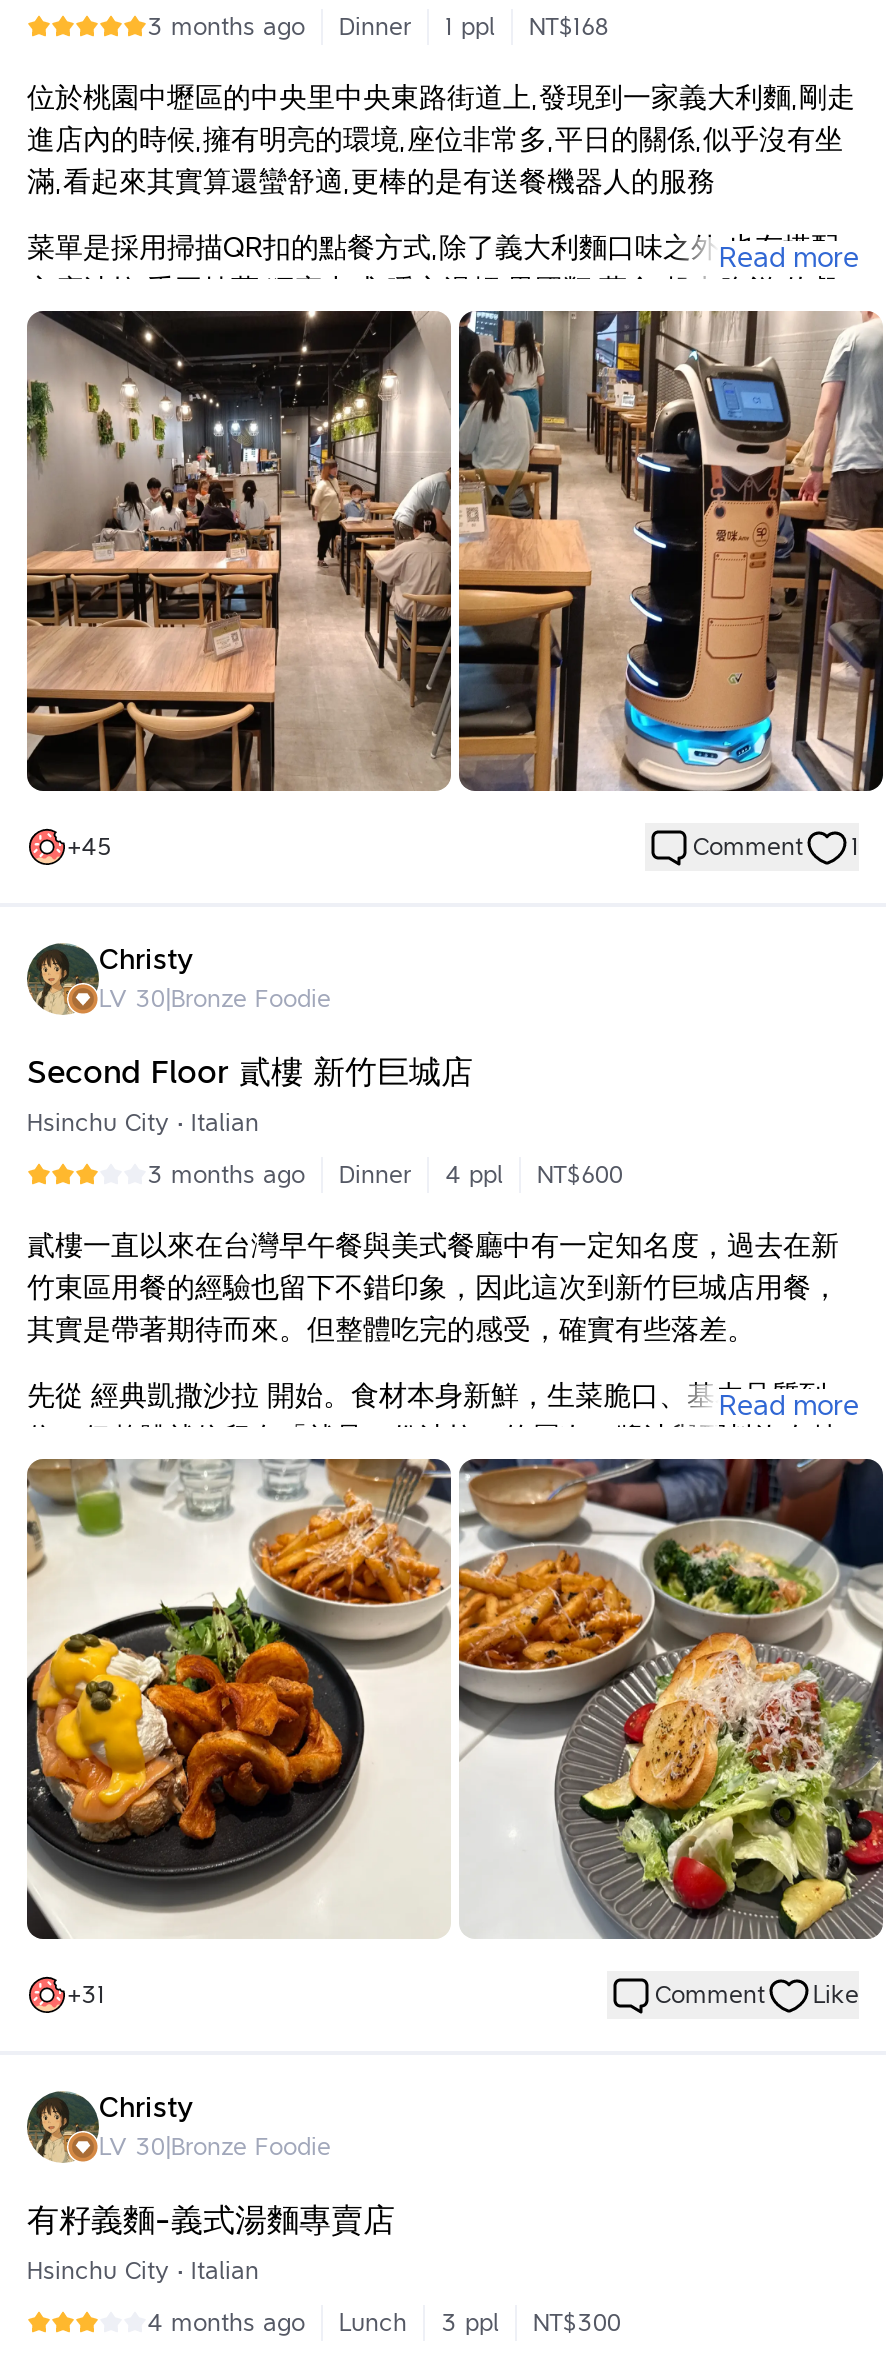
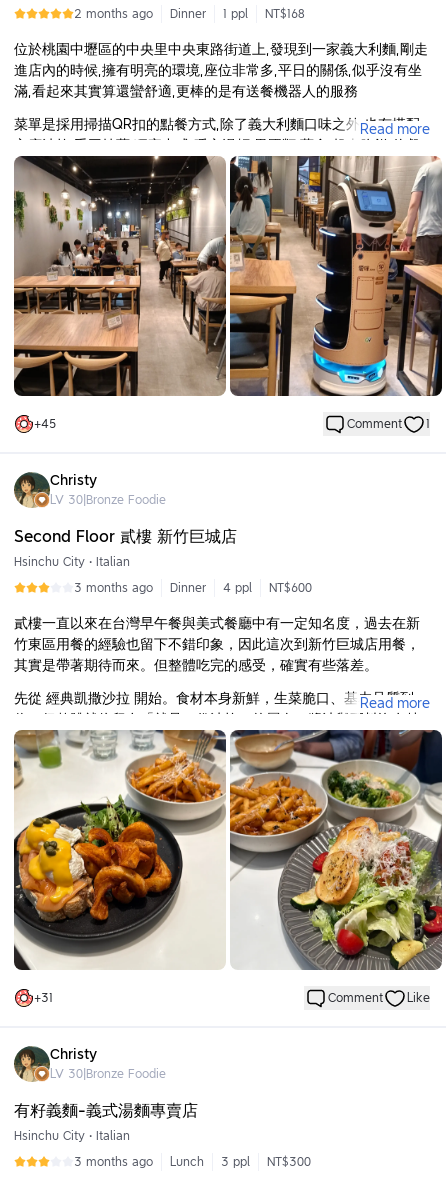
[147,11,609,41] 3 months ago Dinner 1 ppl NT$168 -> [74,6,305,21] 2 months ago Dinner 1 ppl NT$168
[147,2307,621,2337] 4 months ago Lunch 3 ppl NT$300 -> [74,1154,311,1169] 3 months ago Lunch 3 ppl NT$300

